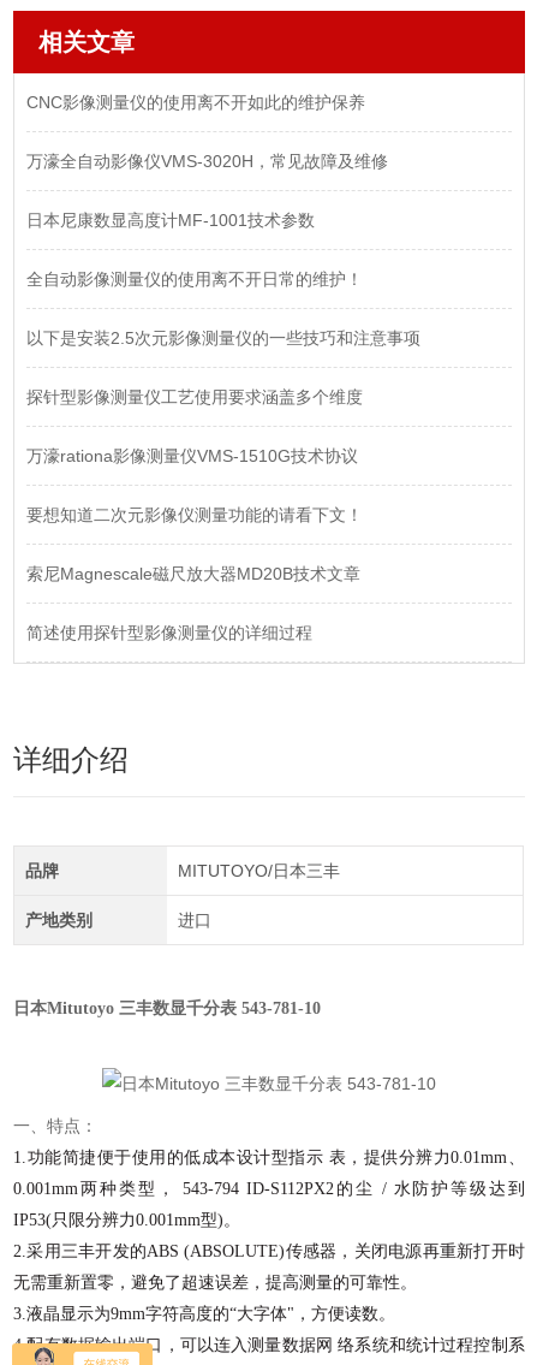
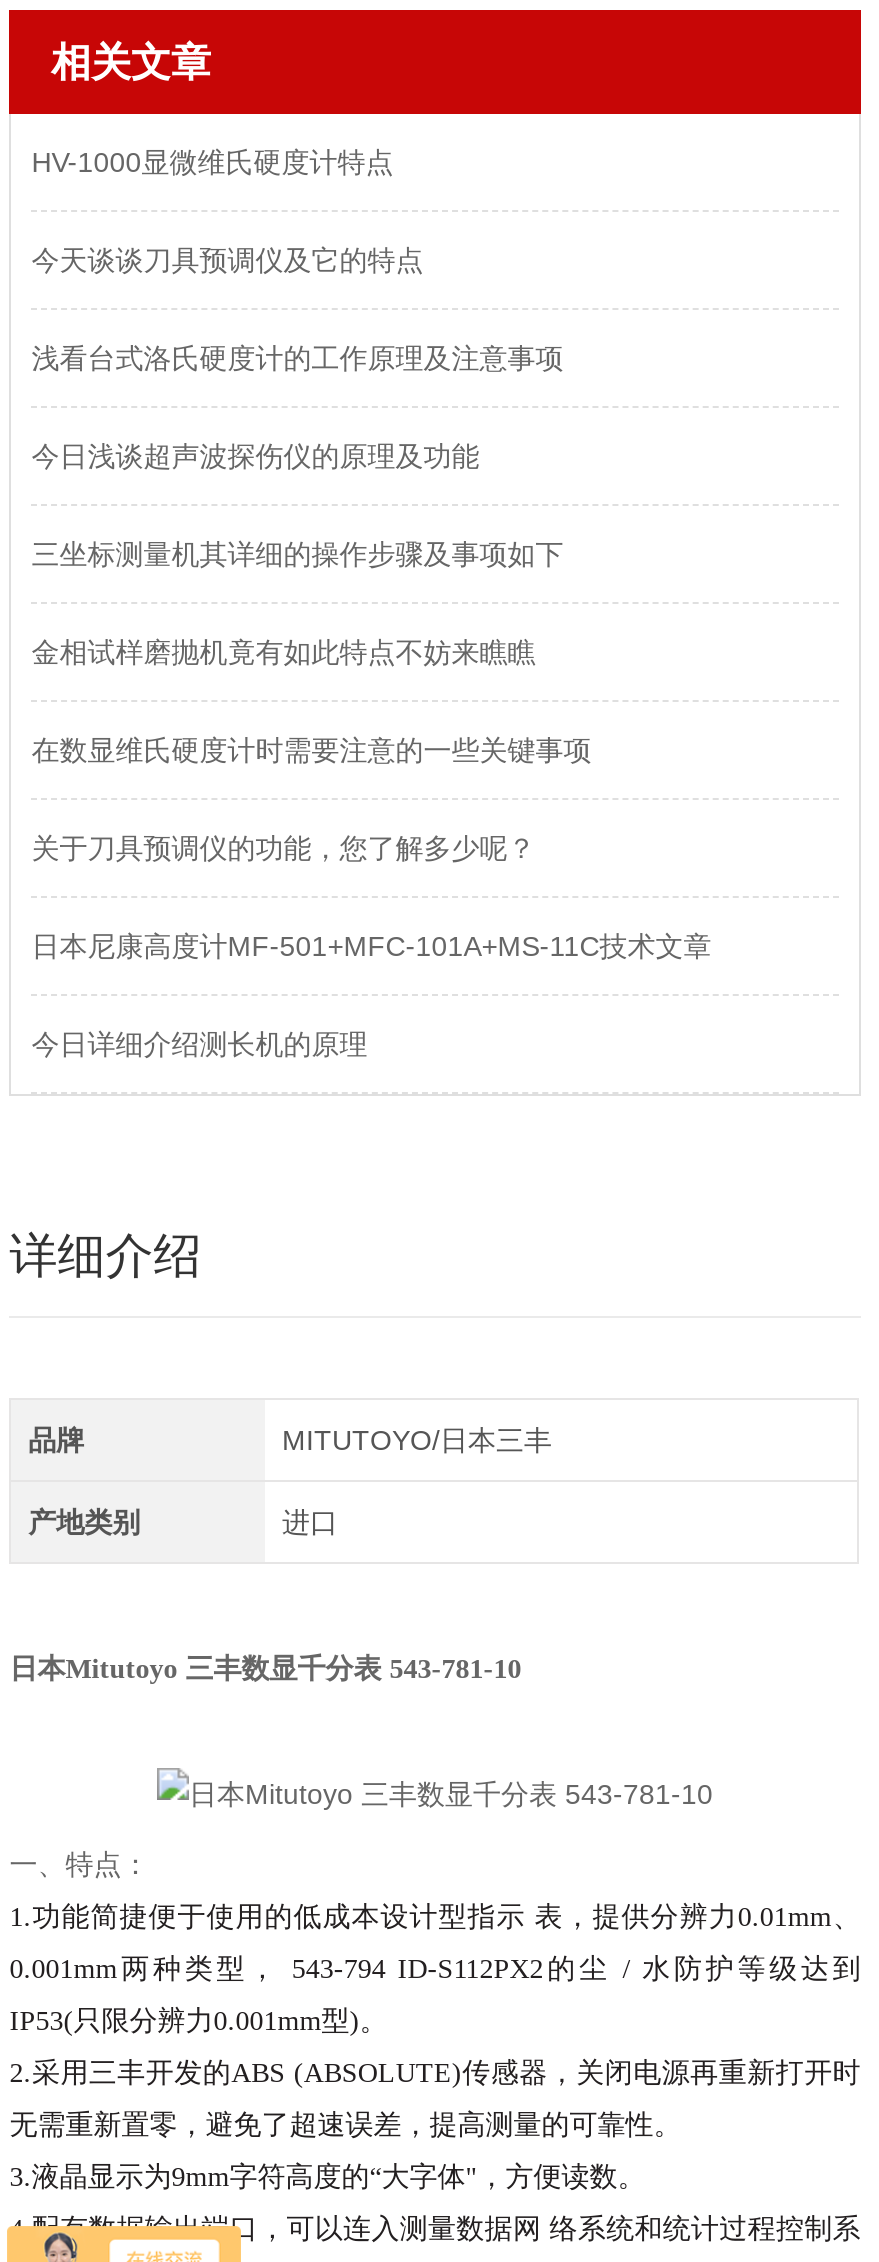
[27,93,365,112] CNC影像测量仪的使用离不开如此的维护保养 -> [31,147,393,179] HV-1000显微维氏硬度计特点
[27,152,388,171] 万濠全自动影像仪VMS-3020H，常见故障及维修 -> [31,245,423,277] 今天谈谈刀具预调仪及它的特点
[27,211,315,230] 日本尼康数显高度计MF-1001技术参数 -> [31,343,563,375] 浅看台式洛氏硬度计的工作原理及注意事项
[27,270,363,289] 全自动影像测量仪的使用离不开日常的维护！ -> [31,441,479,473] 今日浅谈超声波探伤仪的原理及功能
[27,329,421,348] 以下是安装2.5次元影像测量仪的一些技巧和注意事项 -> [31,539,563,571] 三坐标测量机其详细的操作步骤及事项如下
[27,388,363,407] 探针型影像测量仪工艺使用要求涵盖多个维度 -> [31,637,535,669] 金相试样磨抛机竟有如此特点不妨来瞧瞧
[27,447,358,466] 万濠rationa影像测量仪VMS-1510G技术协议 -> [31,735,591,767] 在数显维氏硬度计时需要注意的一些关键事项
[27,505,363,525] 要想知道二次元影像仪测量功能的请看下文！ -> [31,833,535,865] 关于刀具预调仪的功能，您了解多少呢？
[27,564,361,584] 索尼Magnescale磁尺放大器MD20B技术文章 -> [31,931,711,963] 日本尼康高度计MF-501+MFC-101A+MS-11C技术文章
[27,623,313,643] 简述使用探针型影像测量仪的详细过程 -> [31,1029,367,1061] 今日详细介绍测长机的原理

